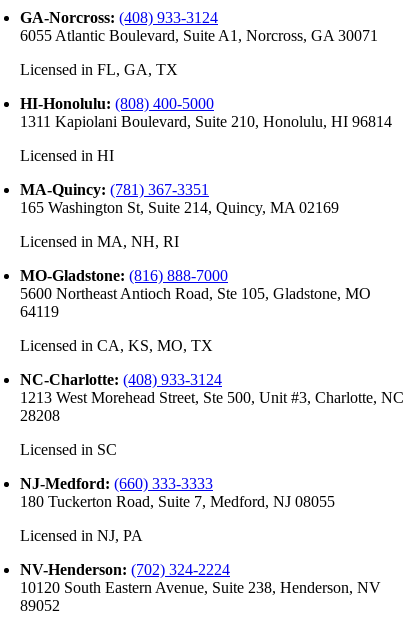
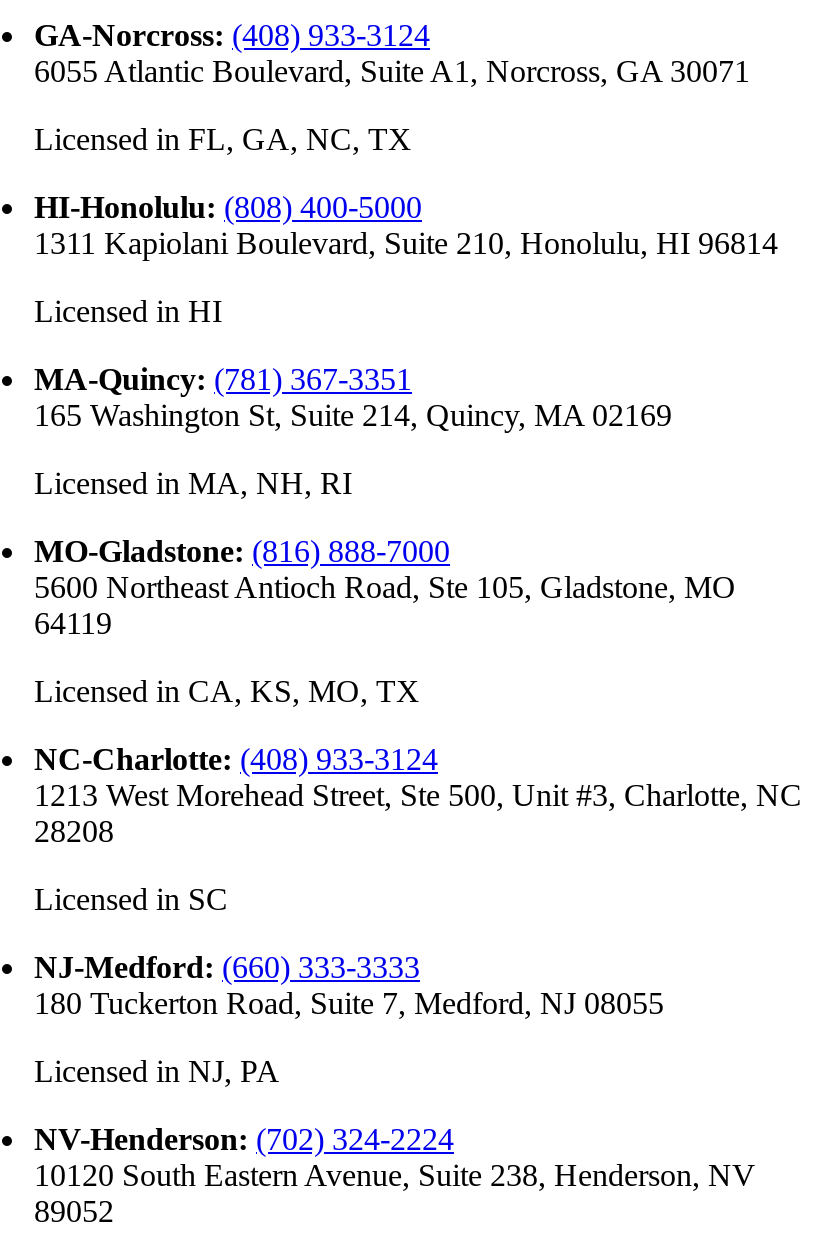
[20,61,178,78] Licensed in FL, GA, TX -> [34,121,412,155] Licensed in FL, GA, NC, TX

